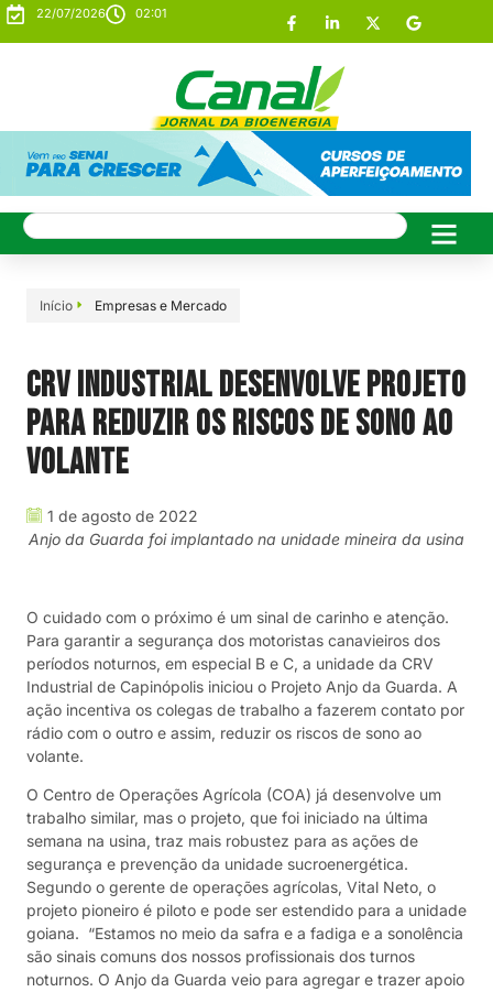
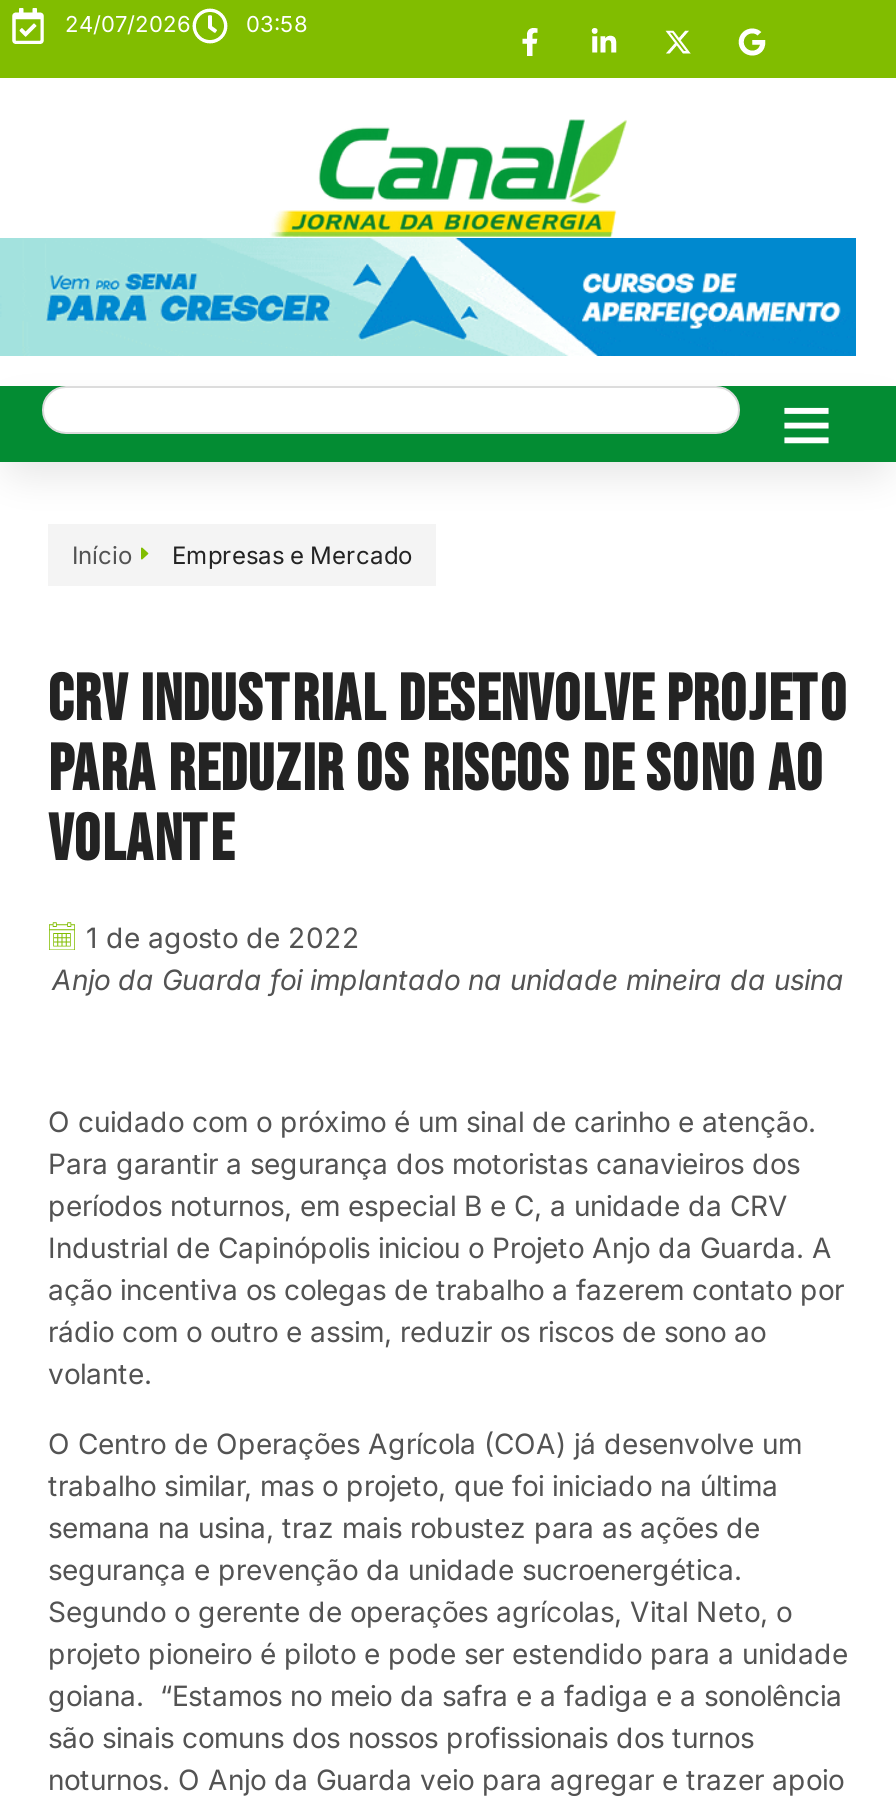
[36,6,105,21] 22/07/2026 -> [65,10,191,38] 24/07/2026
[135,6,166,21] 02:01 -> [246,10,308,38] 03:58

